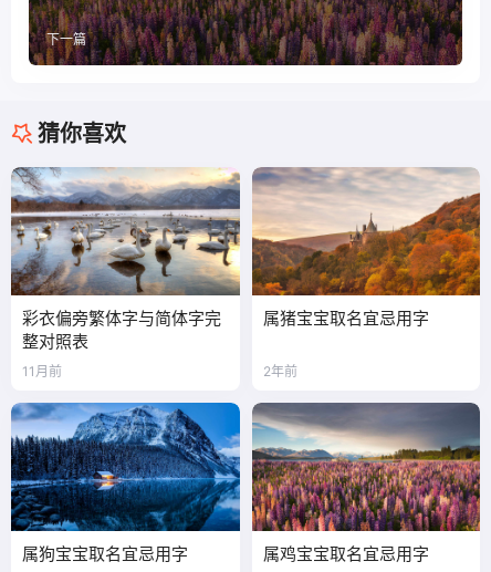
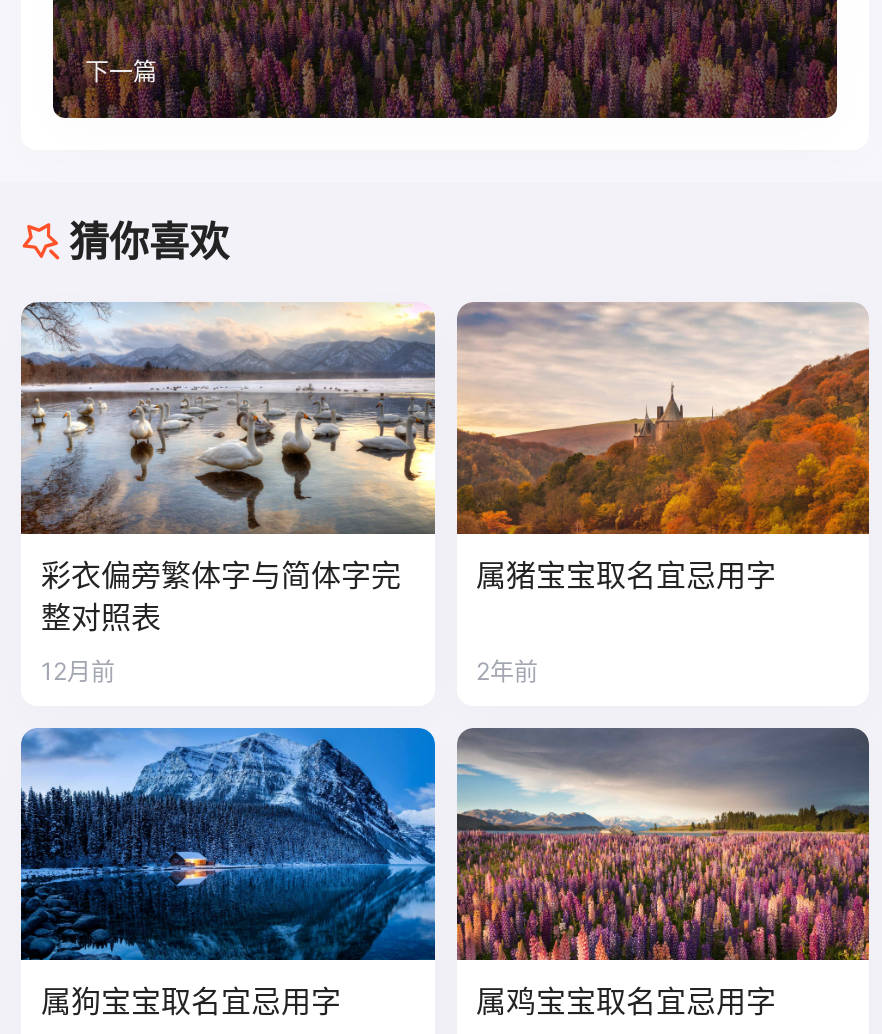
[22,363,62,379] 11月前 -> [41,656,115,686] 12月前

